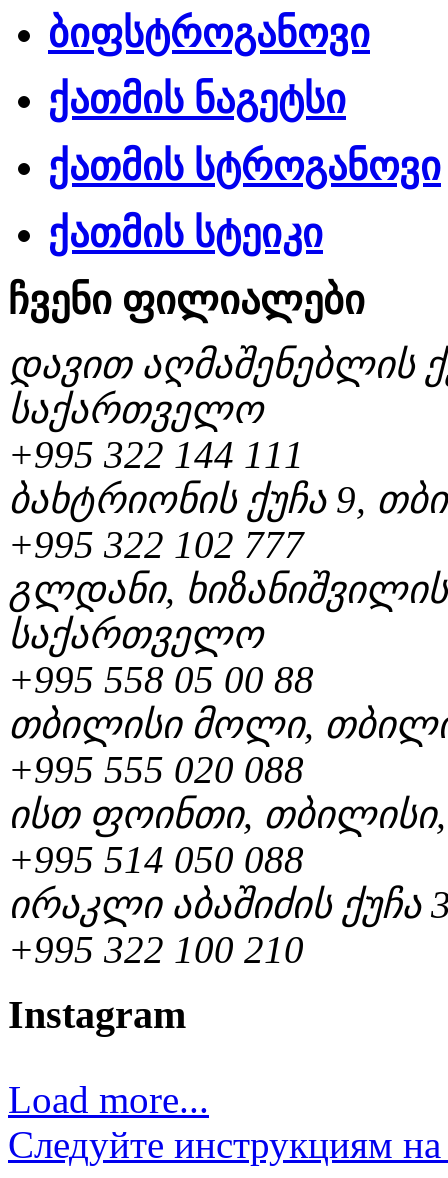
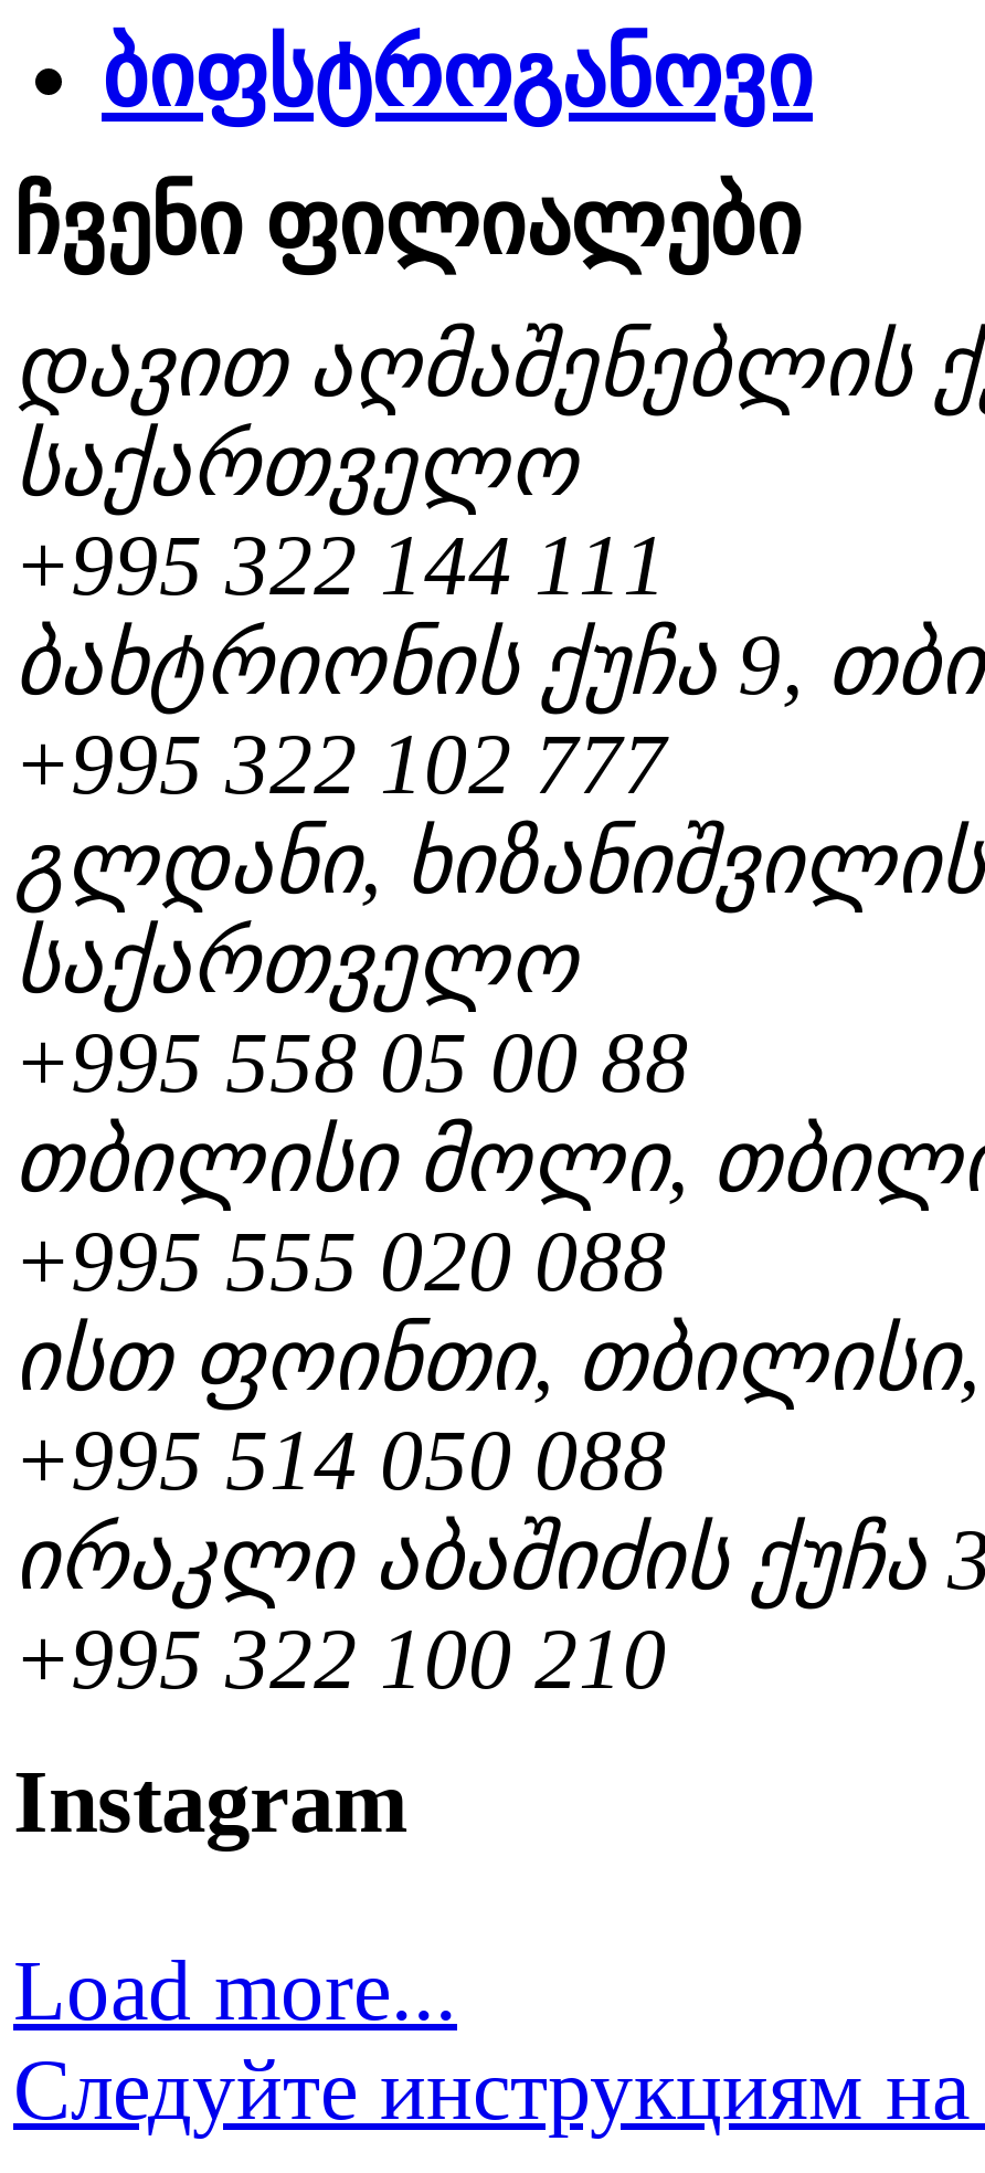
[48,77,441,256] ქათმის ნაგეტსი | ქათმის სტროგანოვი | ქათმის სტეიკი -> none

